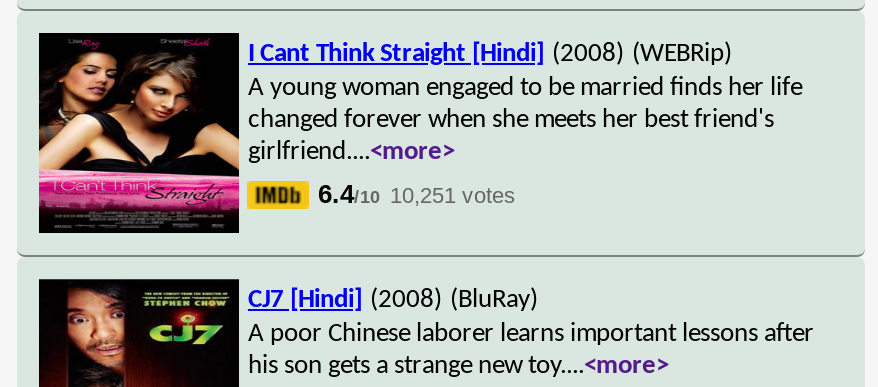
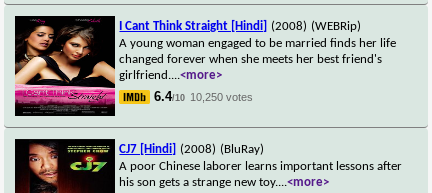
[318,178,516,208] 6.4/10 10,251 votes -> [154,89,253,104] 6.4/10 10,250 votes

